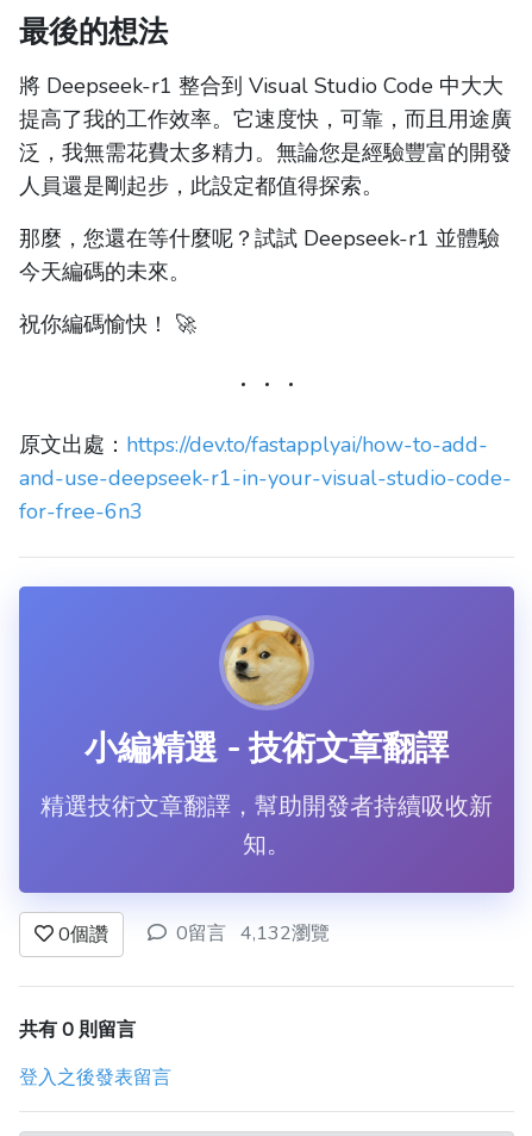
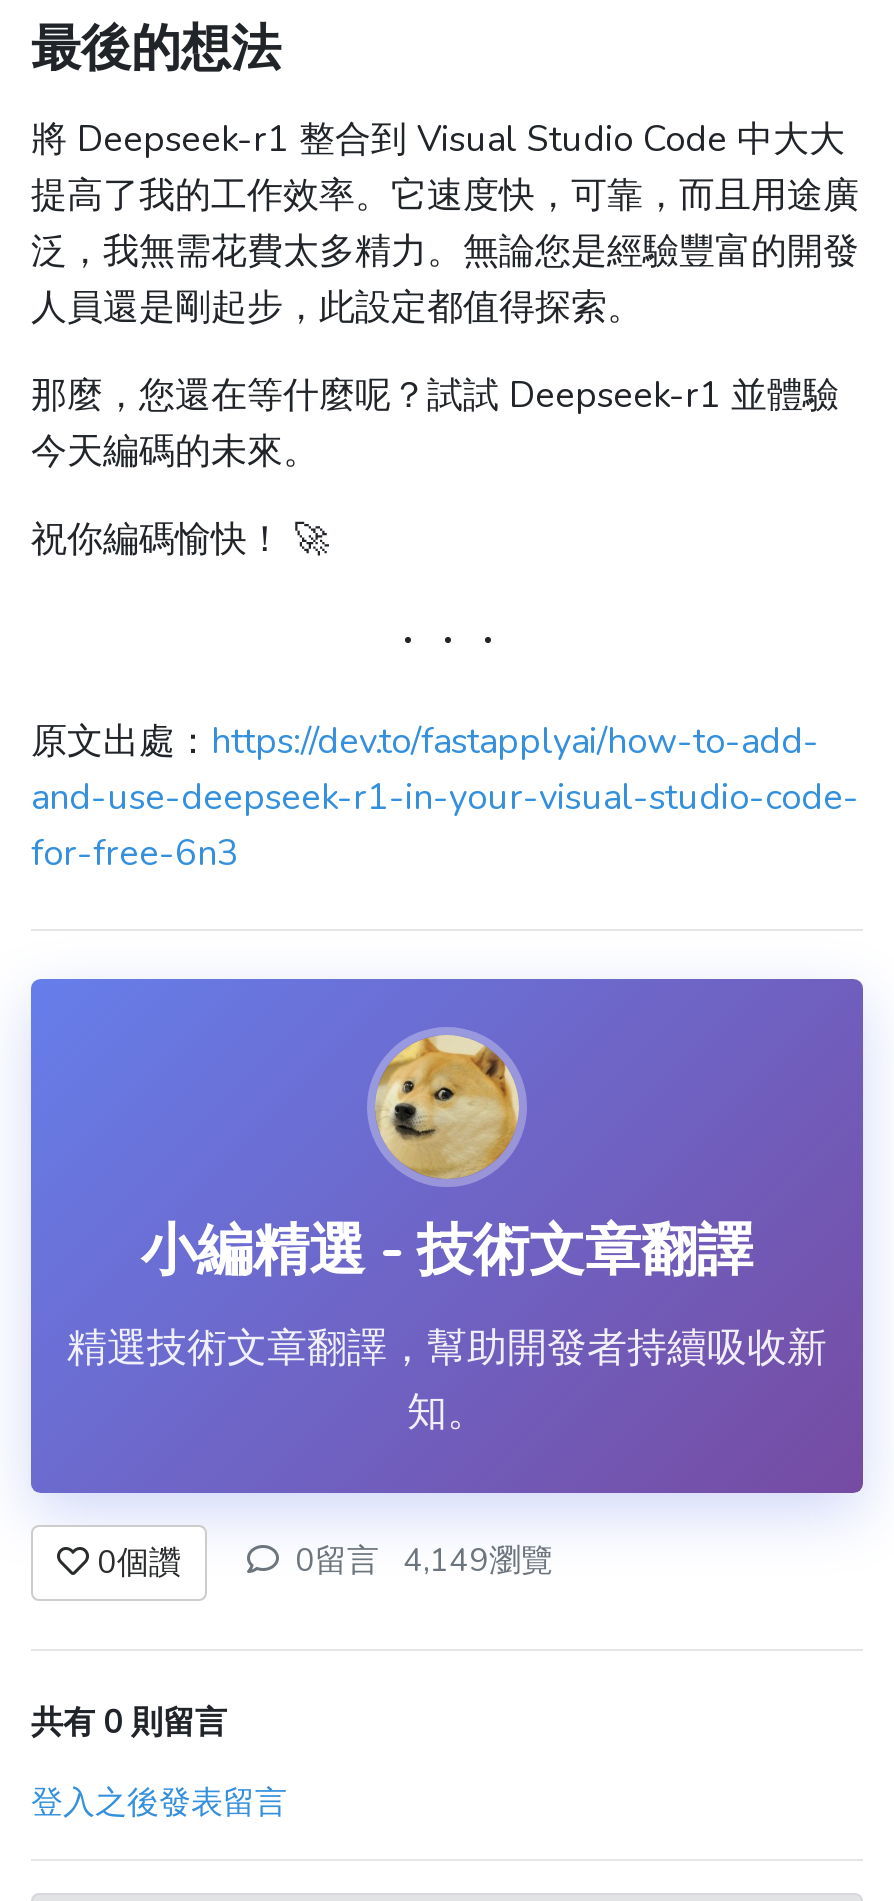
[176,920,330,947] 0留言 4,132瀏覽 -> [295,1539,553,1583] 0留言 4,149瀏覽

